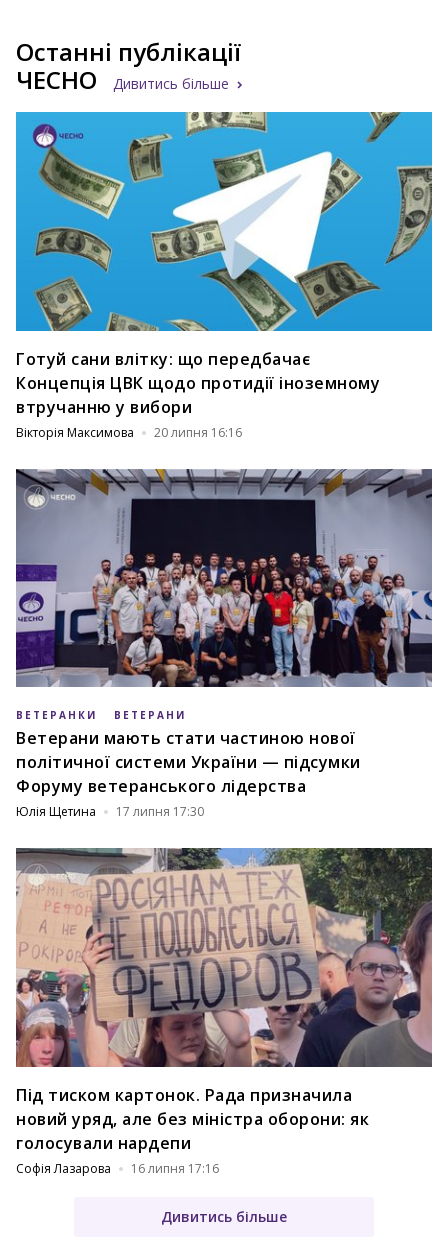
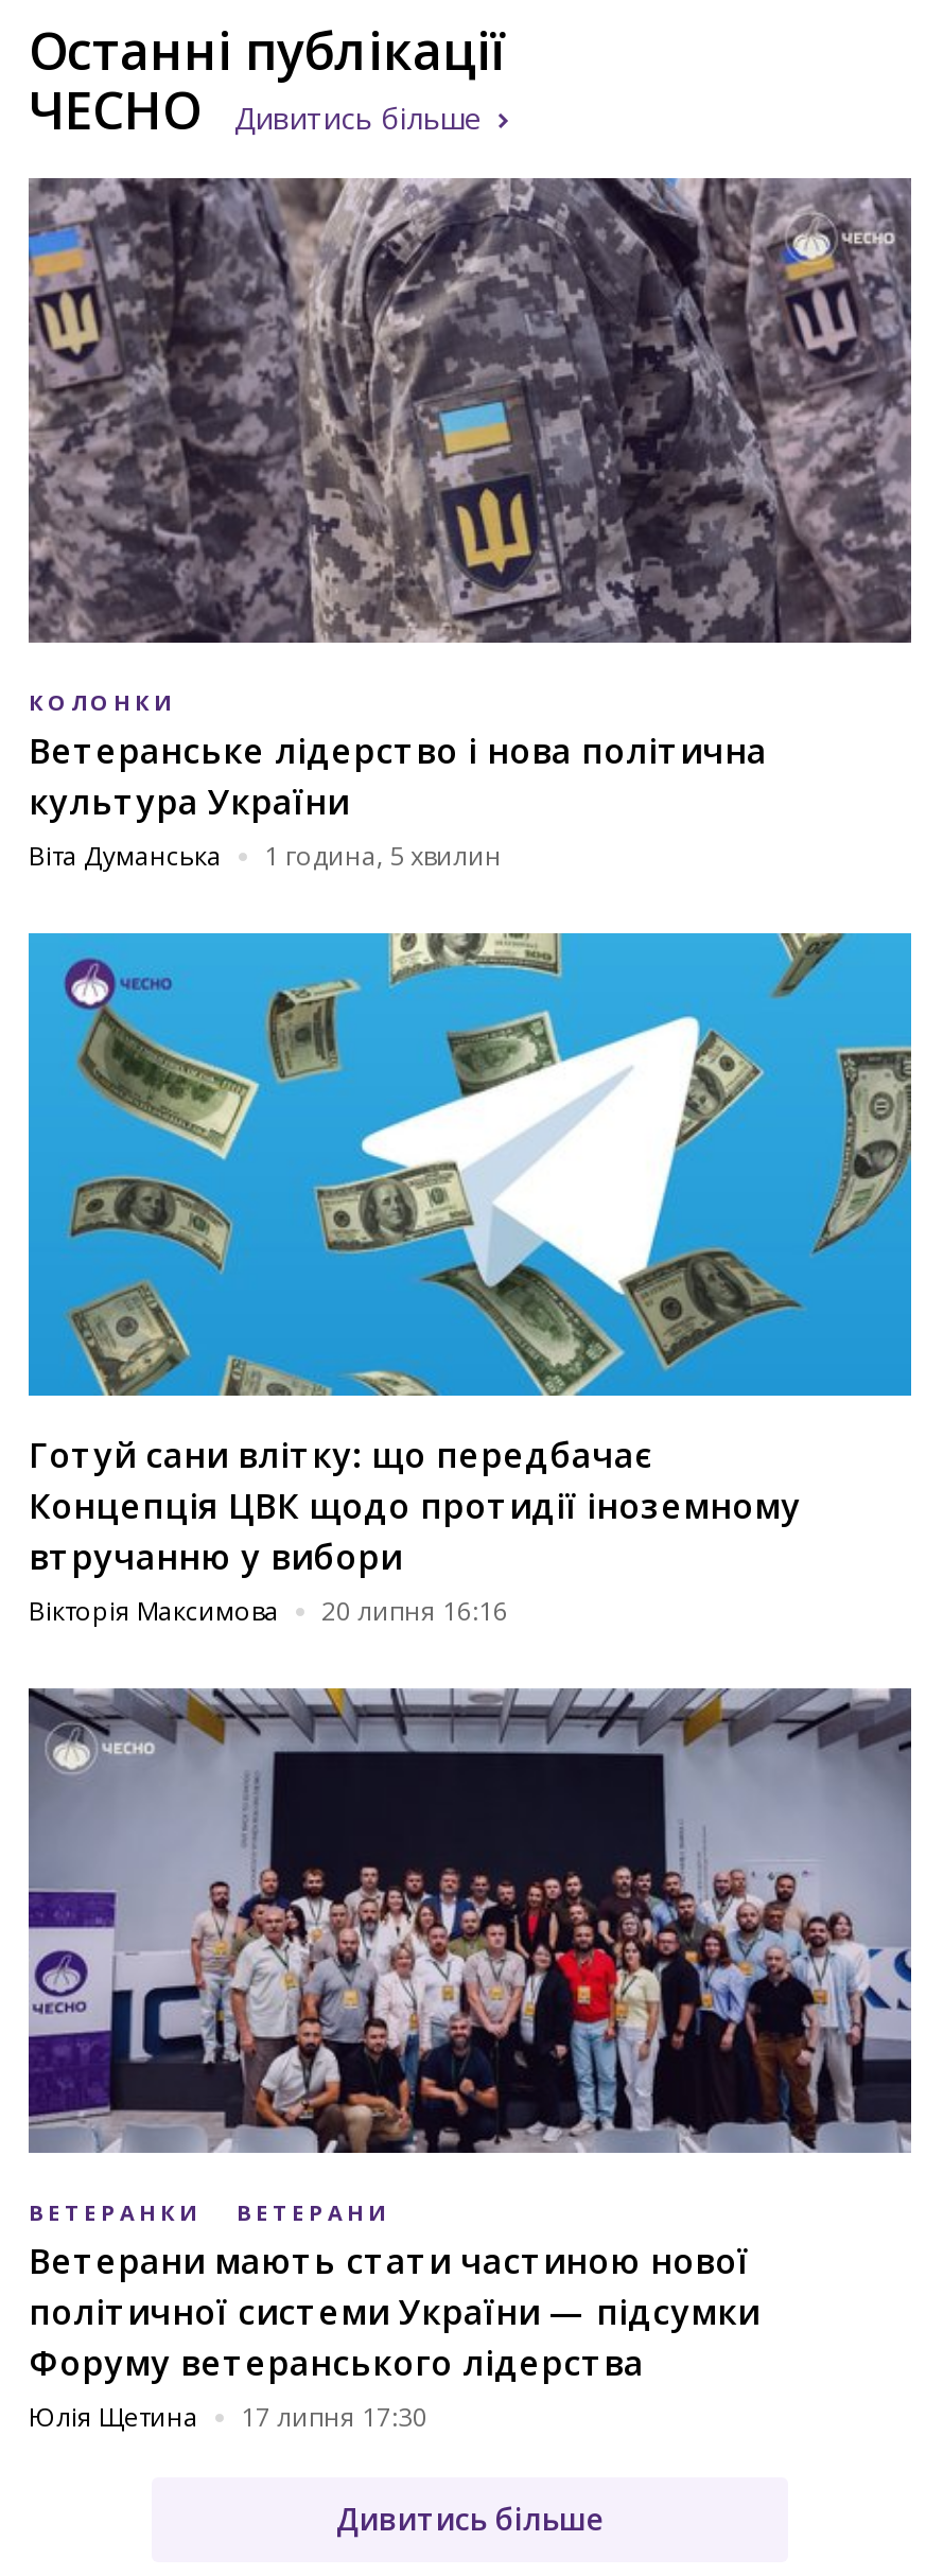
none -> [27,176,913,873] [image] | КОЛОНКИ | Ветеранське лідерство і нова політична | культура України | Віта Думанська | 1 година, 5 хвилин
moved [16,110,381,820] -> [29,929,803,2434]: [image] | Готуй сани влітку: що передбачає | Концепція ЦВК щодо протидії іноземному | ... | Юлія Щетина | 17 липня 17:30
[15,847,433,1177] [image] | Під тиском картонок. Рада призначила | новий уряд, але без міністра оборони: як | голосували нардепи | Софія Лазарова | 16 липня 17:16 -> none

